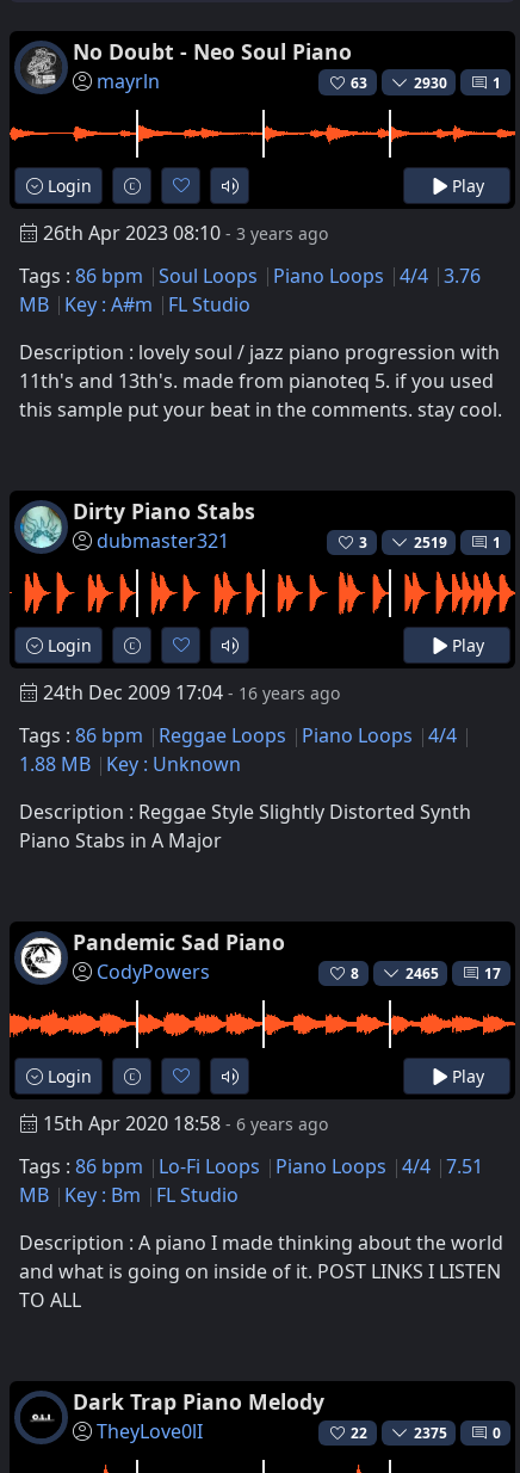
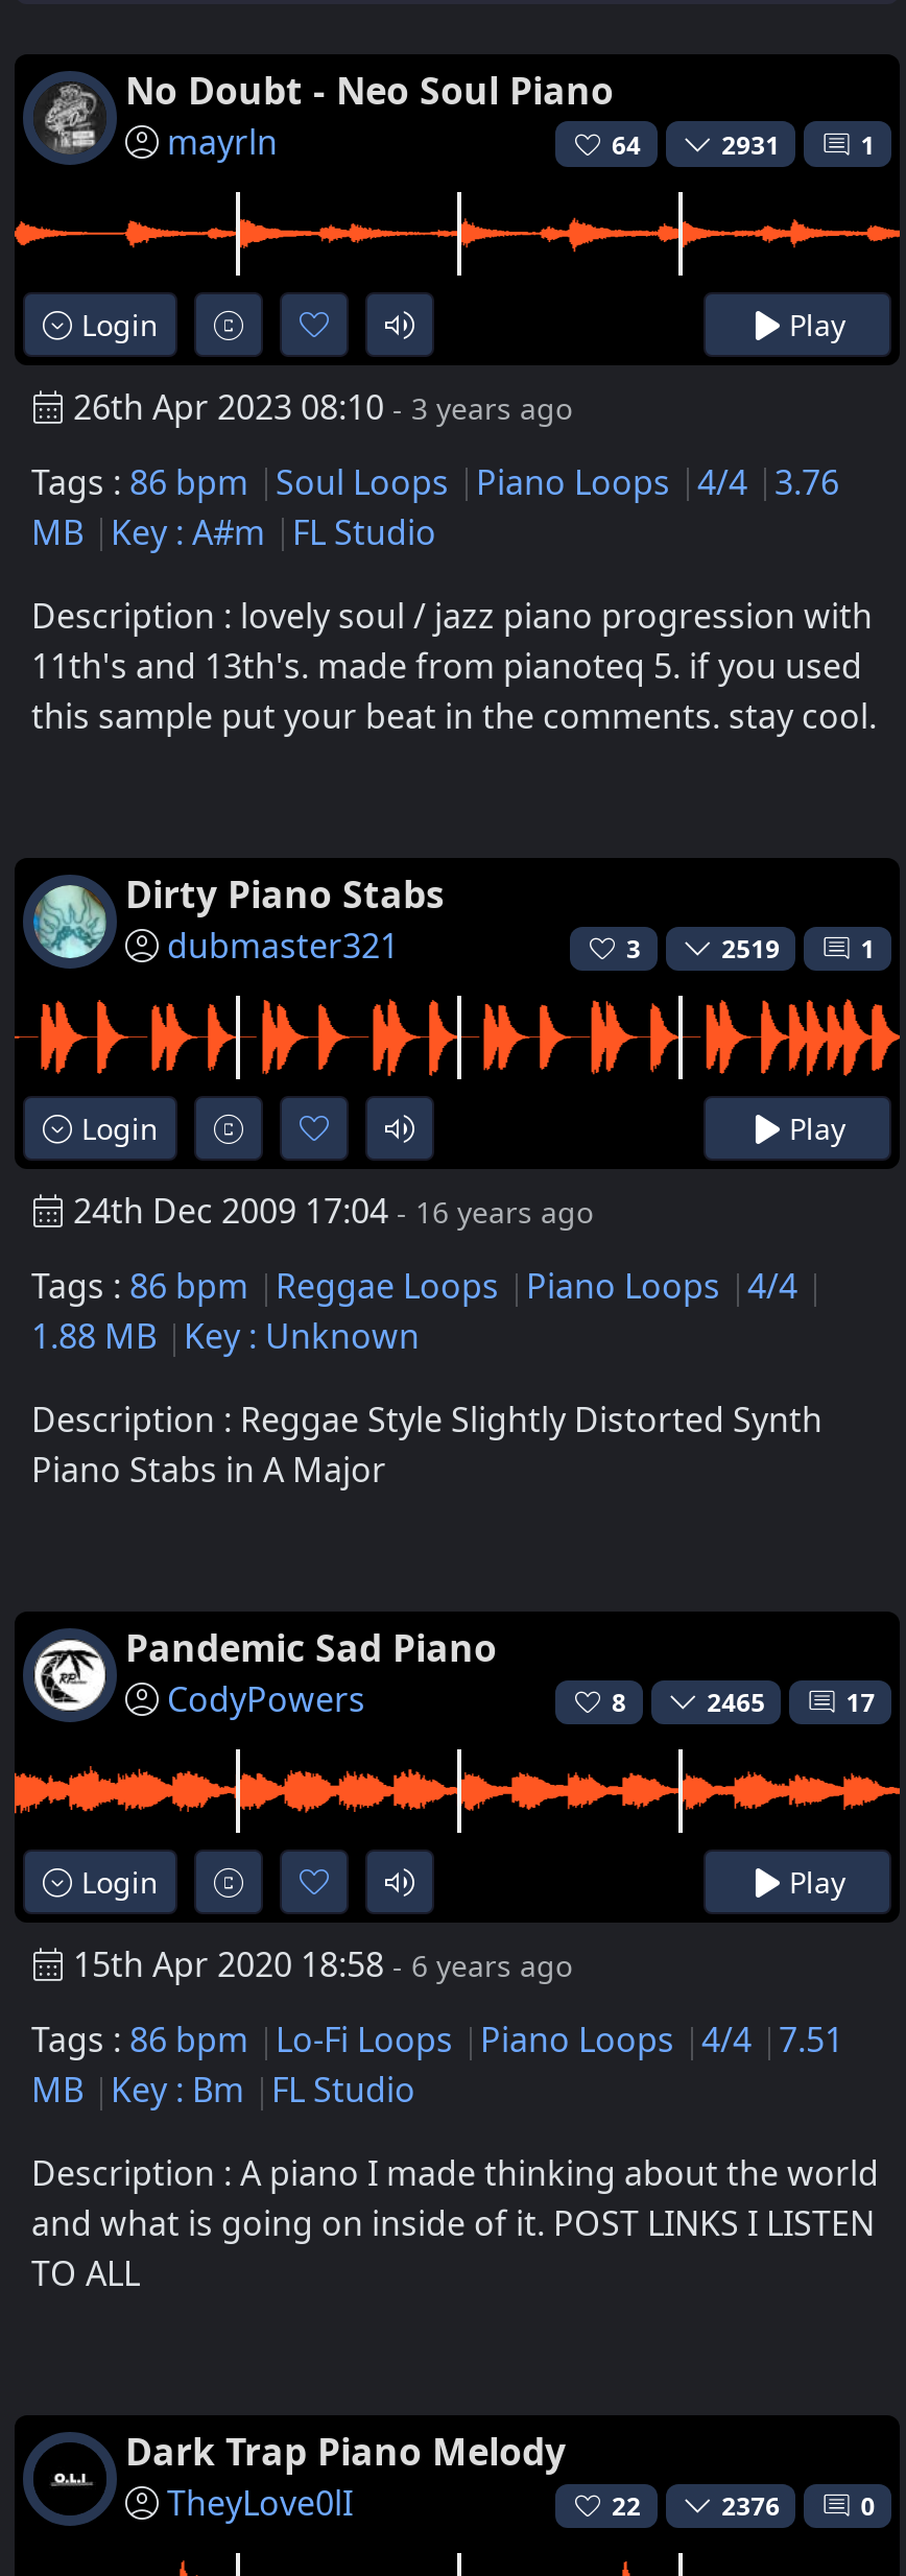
[351,72,367,93] 63 -> [612,127,641,162] 64
[413,72,447,93] 2930 -> [721,127,780,162] 2931
[413,1423,447,1443] 2375 -> [721,2489,780,2524] 2376

